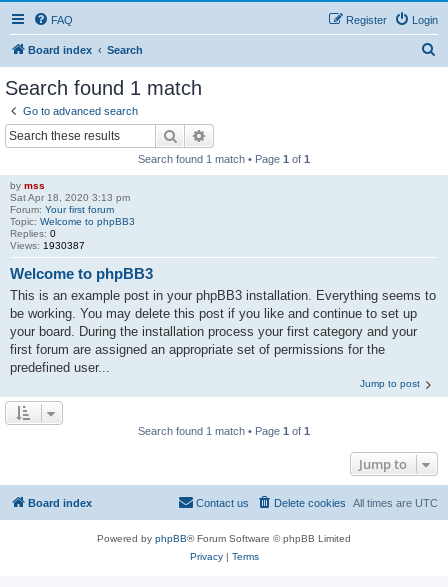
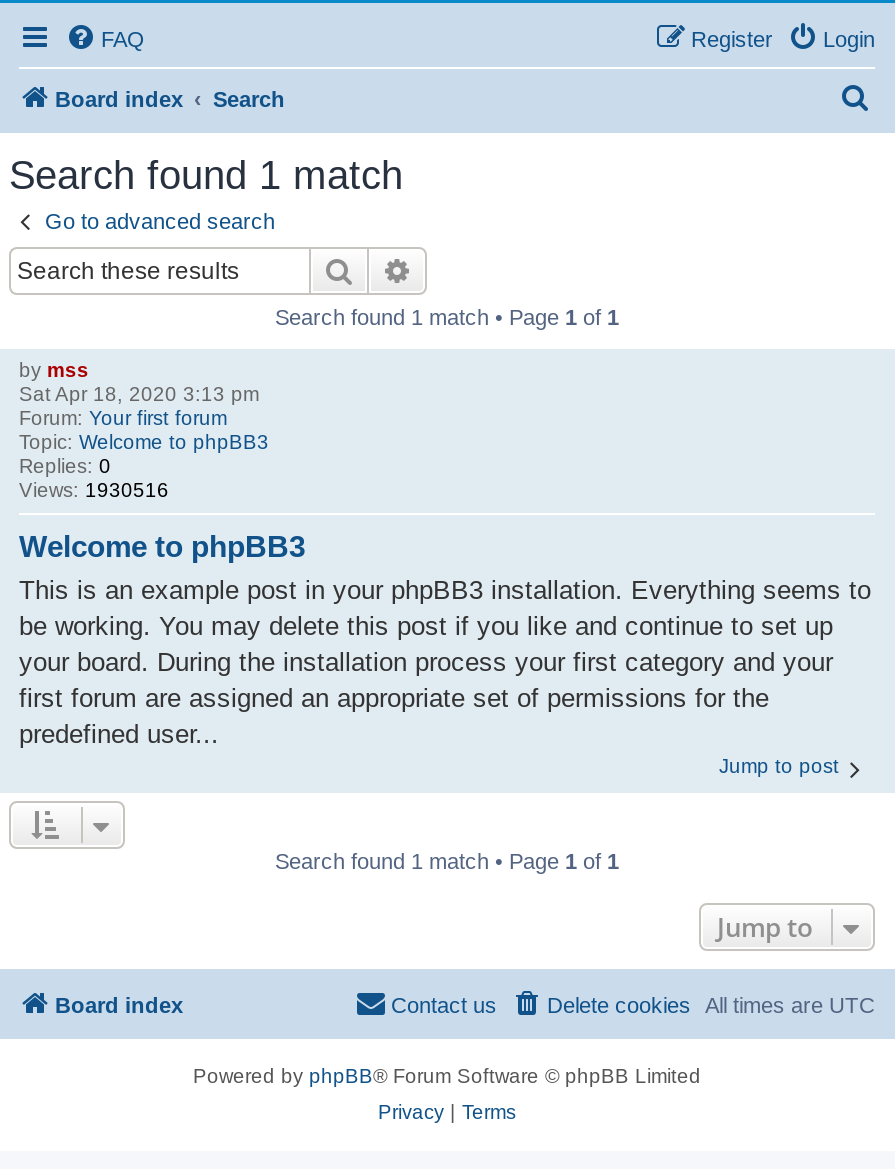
[10,239,85,250] Views: 1930387 -> [19,478,169,500] Views: 1930516

